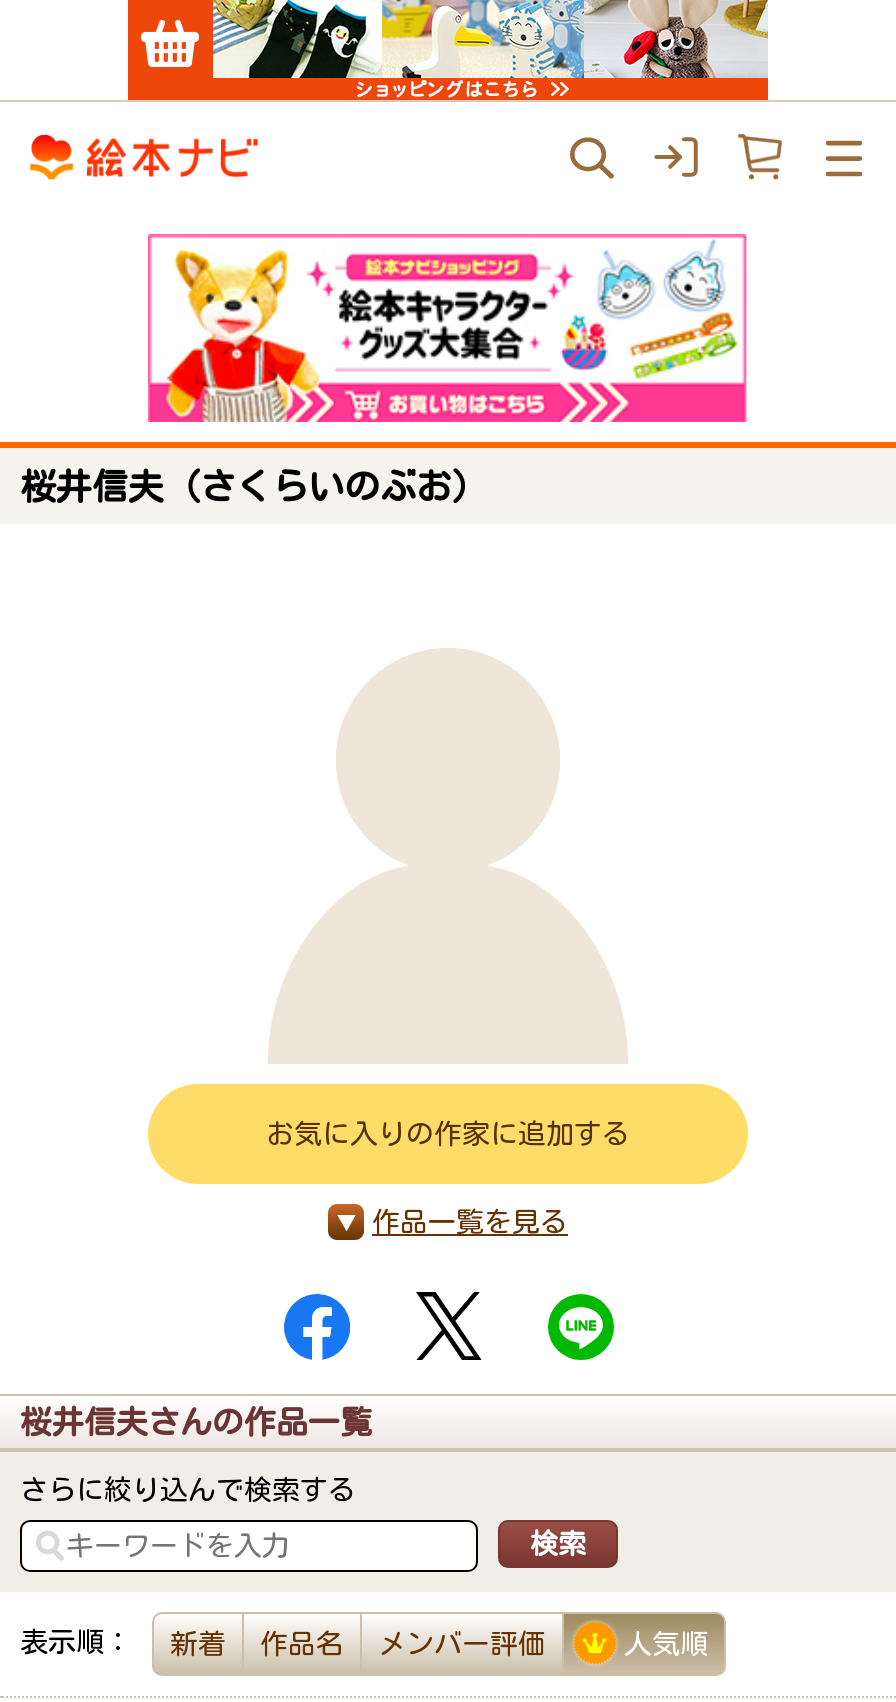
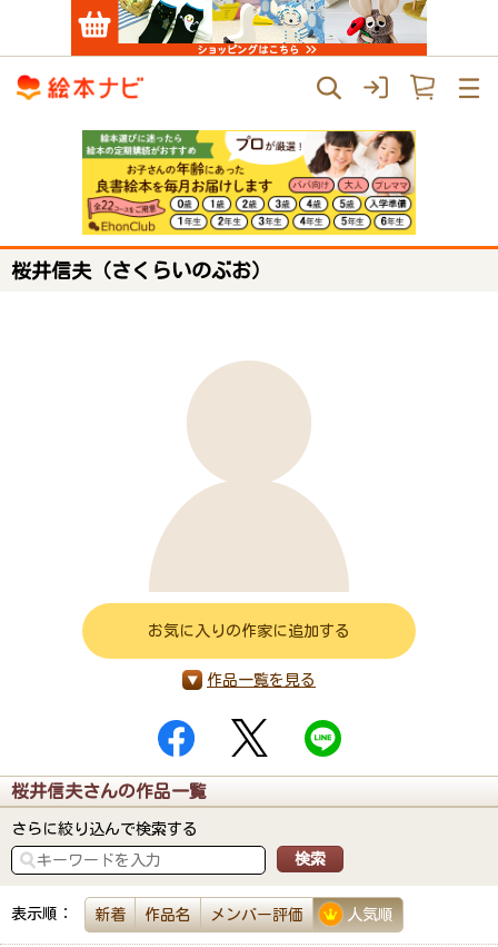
[146,232,748,424] [image] -> [81,129,417,236] [image]

